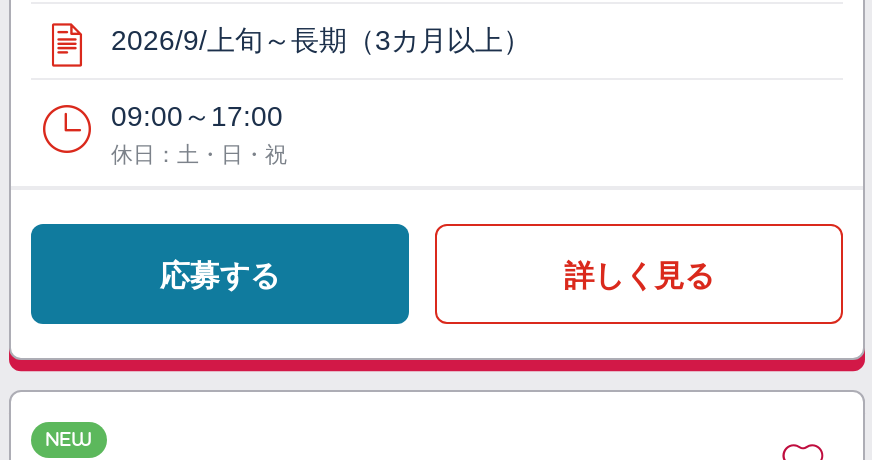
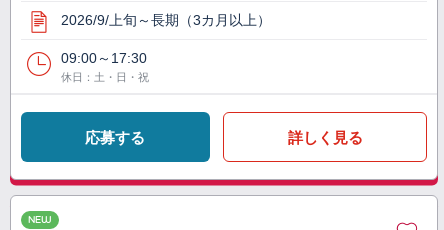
[111,101,283,133] 09:00～17:00 -> [61,50,147,66] 09:00～17:30

